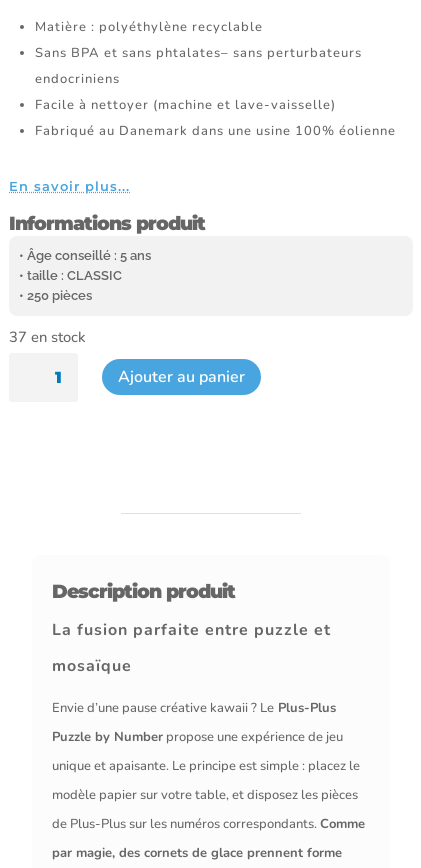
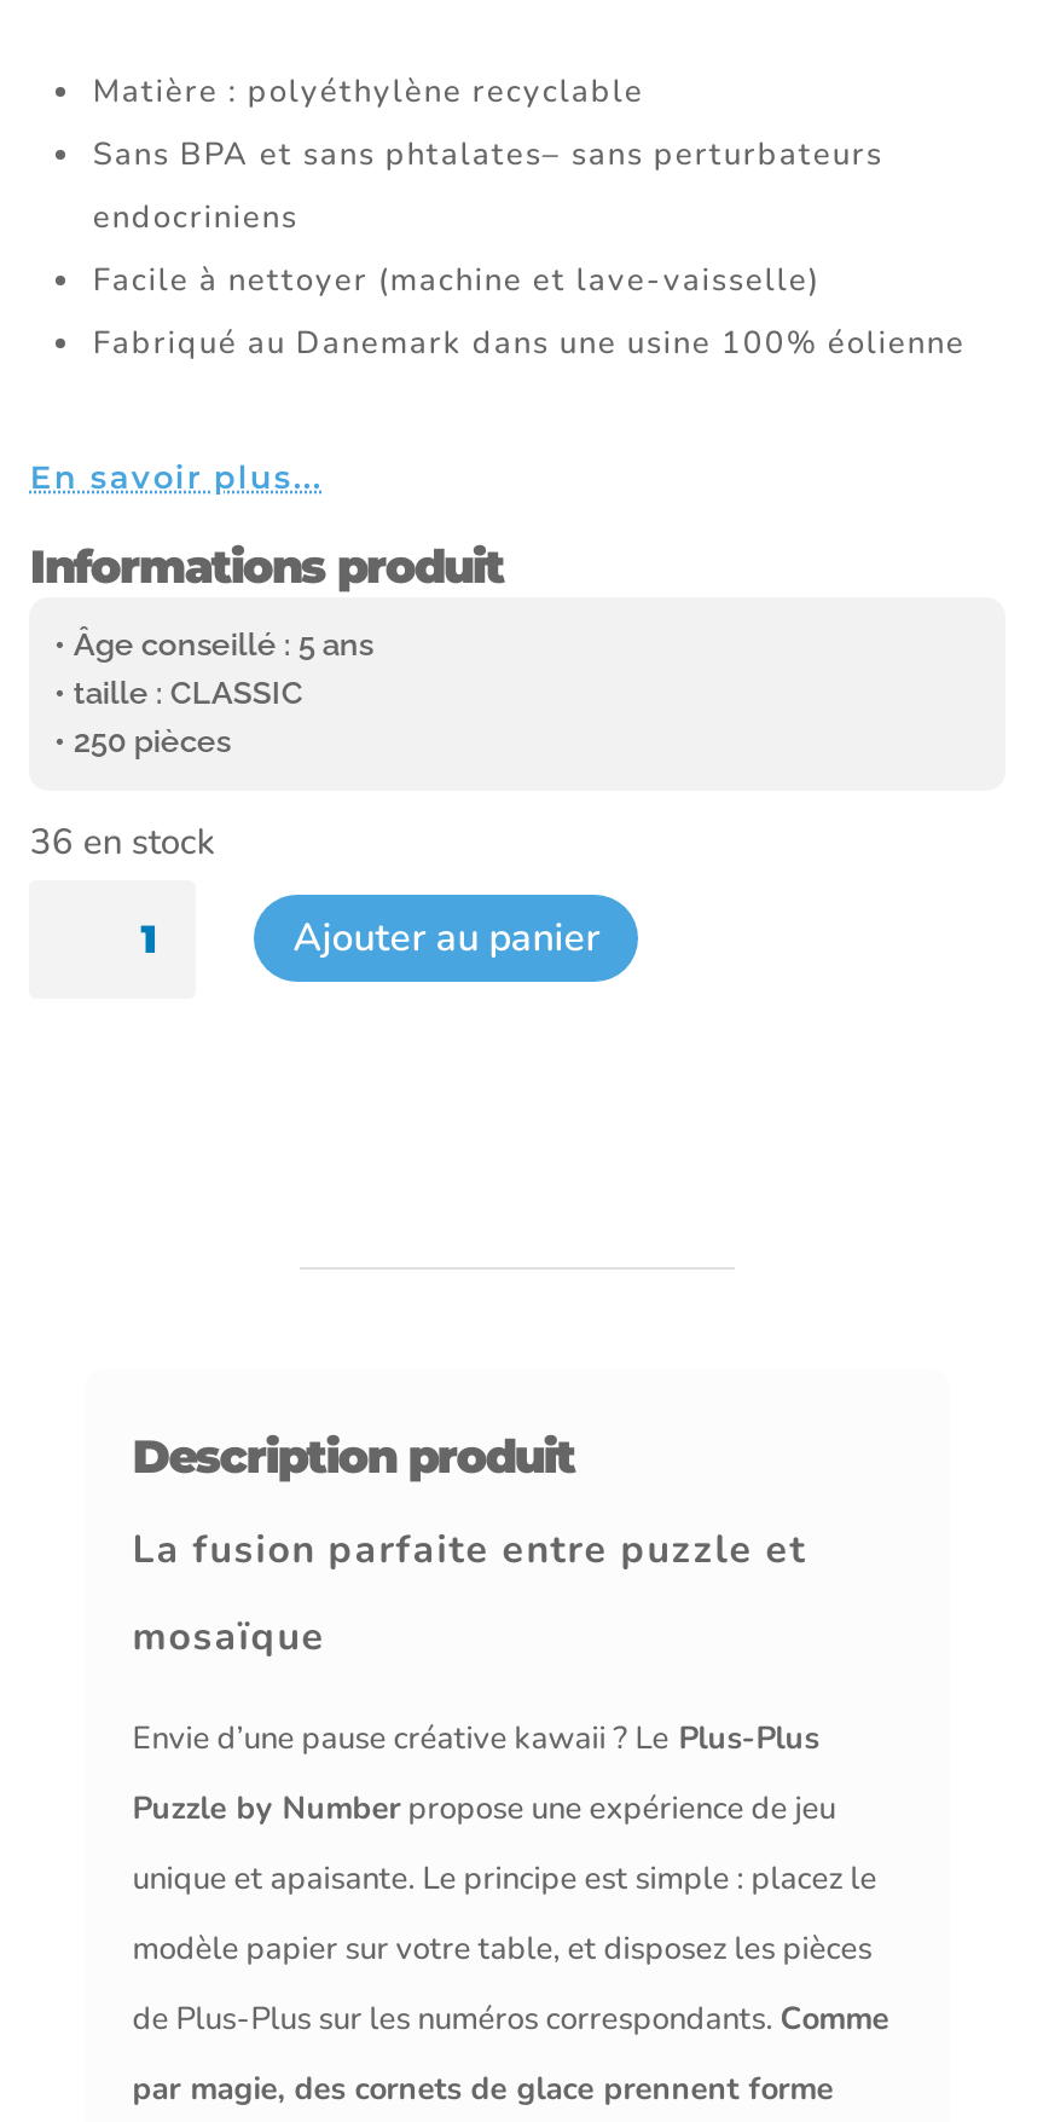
[9,327,85,347] 37 en stock -> [30,816,214,865] 36 en stock

